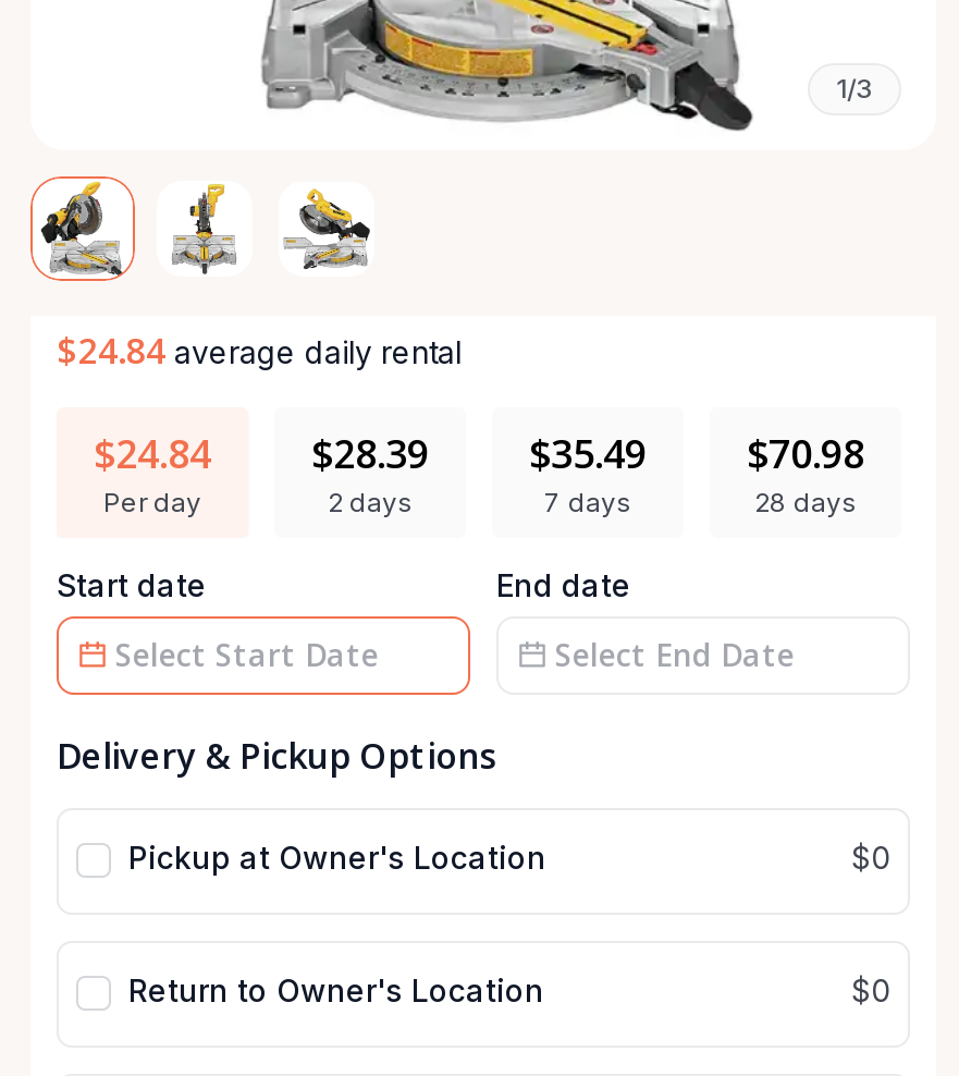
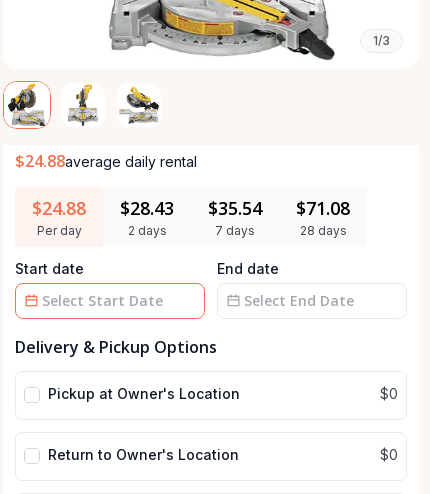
[57,327,462,375] $24.84 average daily rental -> [15,150,197,172] $24.88average daily rental
[94,427,211,479] $24.84 -> [32,196,86,220] $24.88
[311,427,429,479] $28.39 -> [120,196,174,220] $28.43
[529,427,647,479] $35.49 -> [208,196,262,220] $35.54
[747,427,864,479] $70.98 -> [296,196,350,220] $71.08

